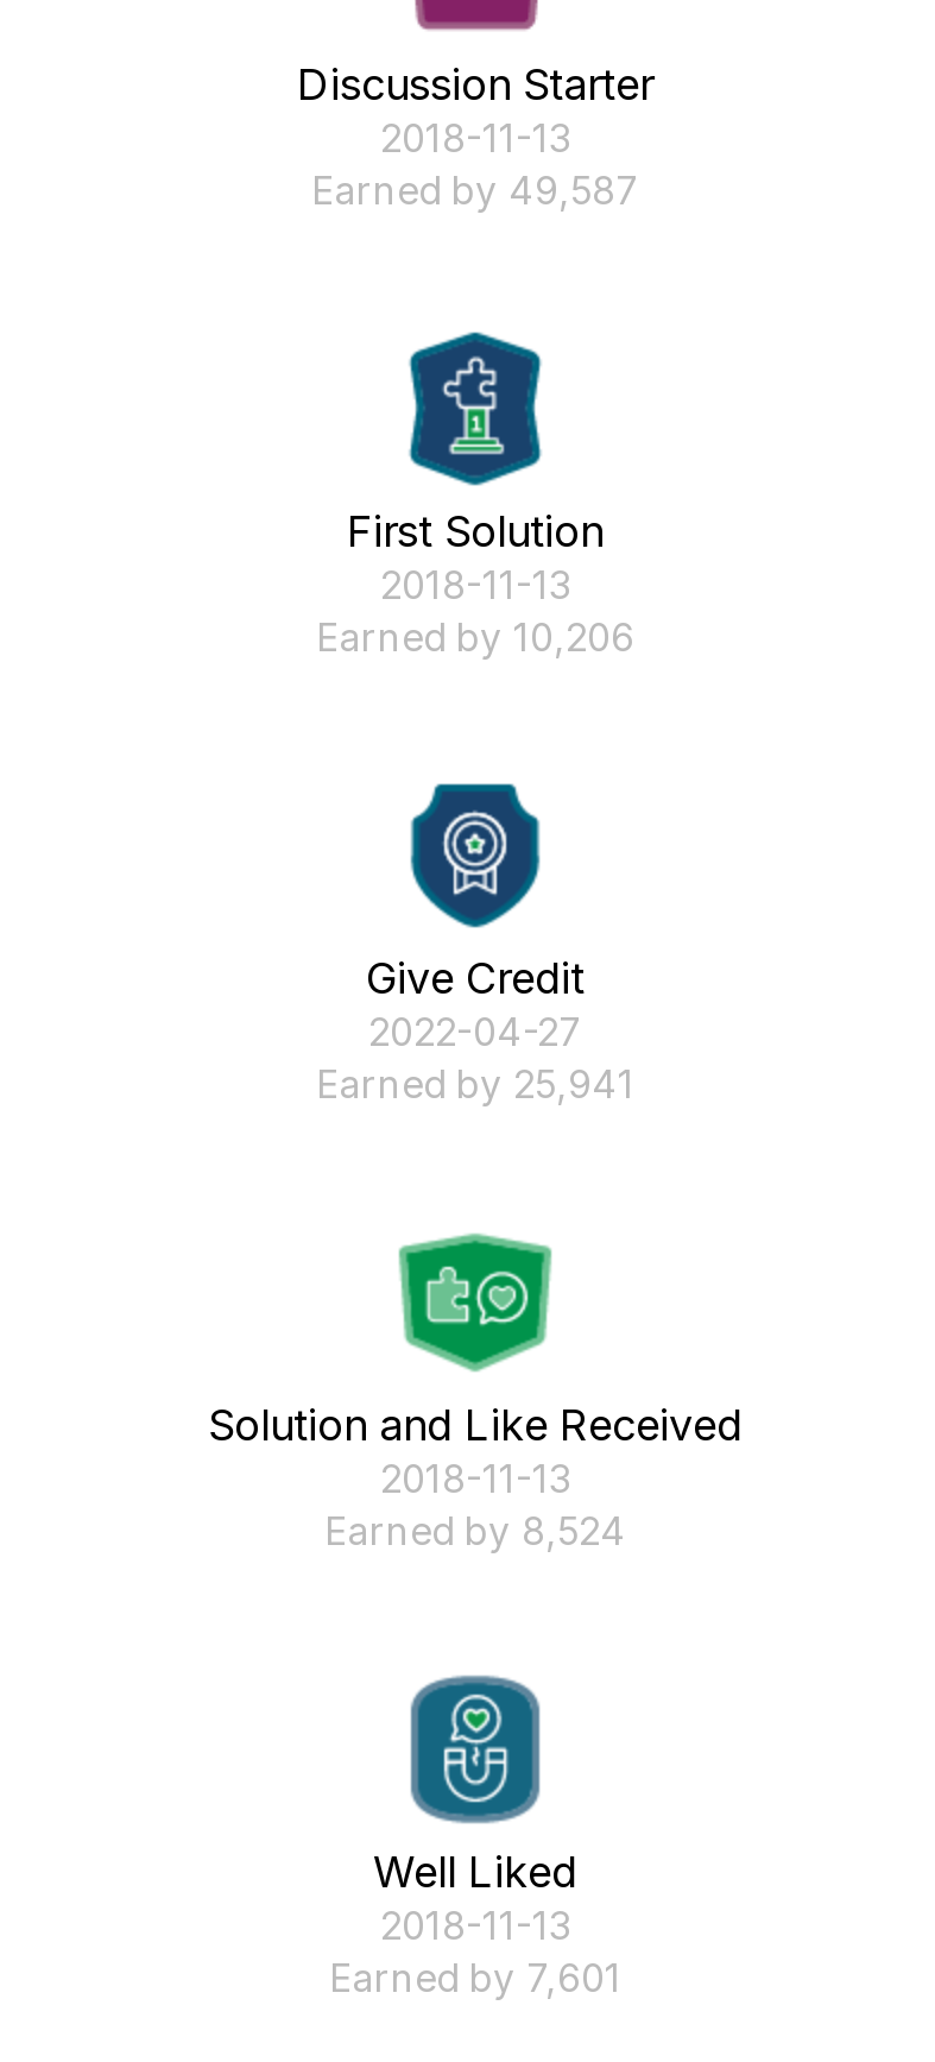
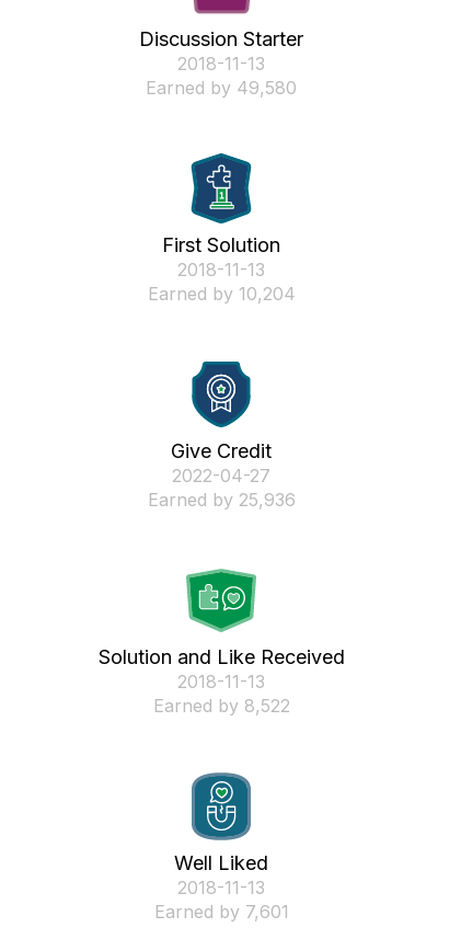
[311,166,639,214] Earned by 49,587 -> [146,77,297,99] Earned by 49,580
[316,613,634,661] Earned by 10,206 -> [147,283,295,305] Earned by 10,204
[316,1060,634,1108] Earned by 25,941 -> [147,489,295,511] Earned by 25,936
[324,1507,626,1555] Earned by 8,524 -> [153,695,290,717] Earned by 8,522

